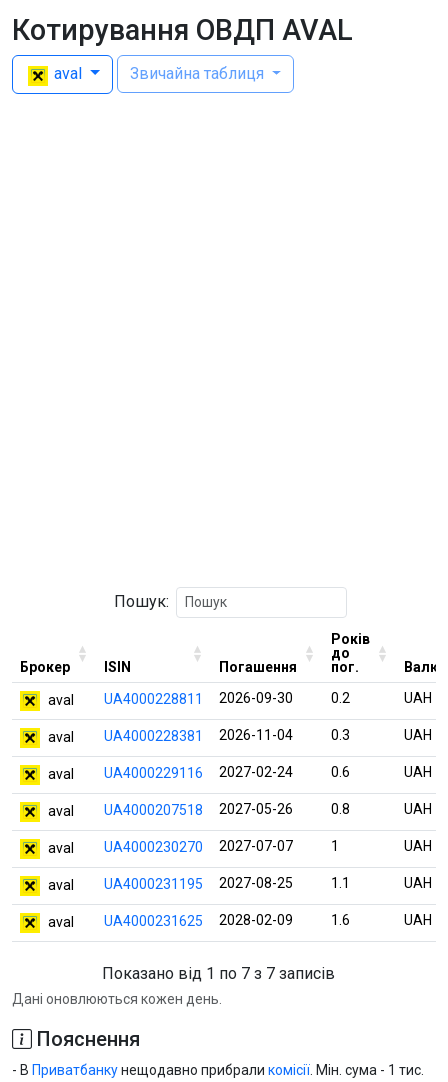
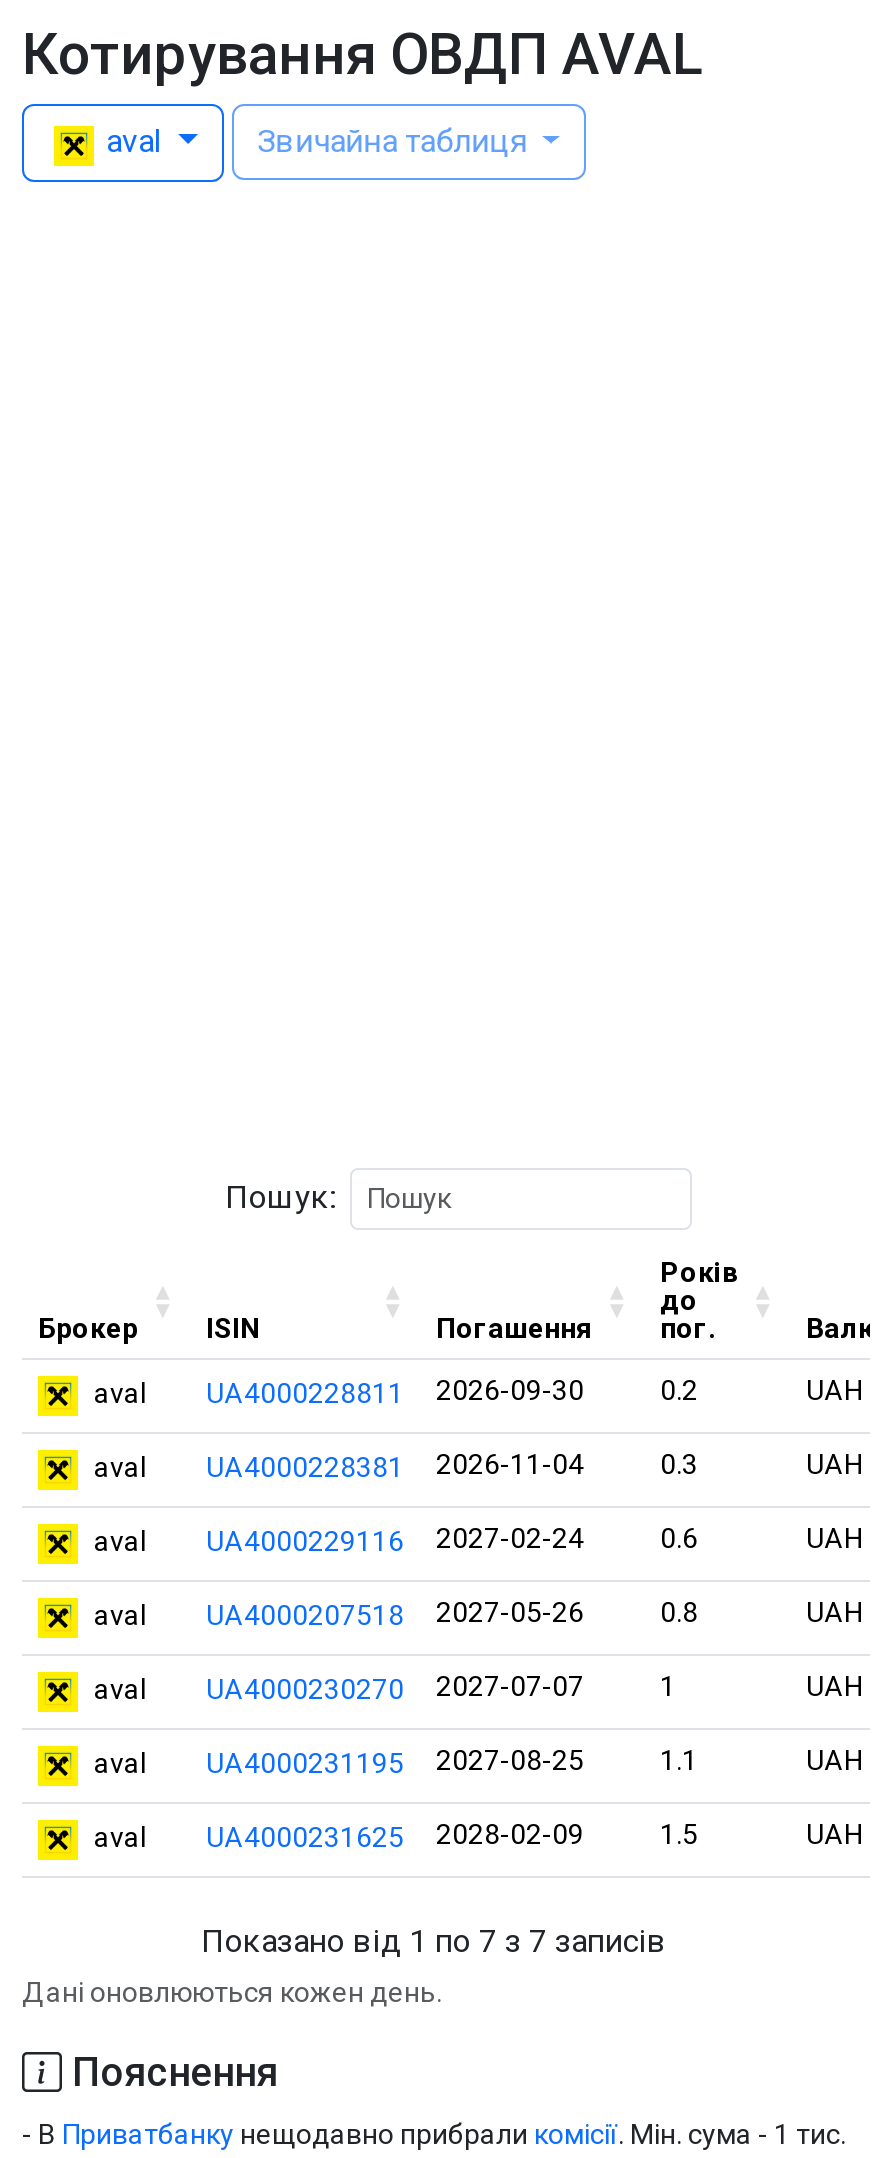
[331,912,350,928] 1.6 -> [660,1818,698,1850] 1.5

